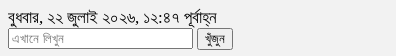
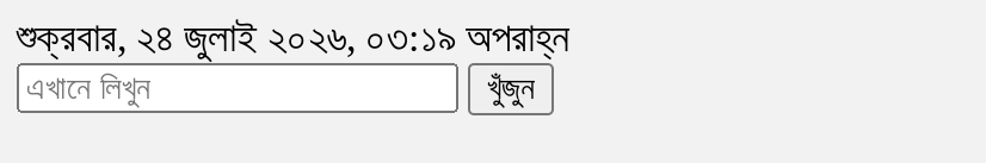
[8,8,217,27] বুধবার, ২২ জুলাই ২০২৬, ১২:৪৭ পূর্বাহ্ন -> [17,15,571,61] শুক্রবার, ২৪ জুলাই ২০২৬, ০৩:১৯ অপরাহ্ন

